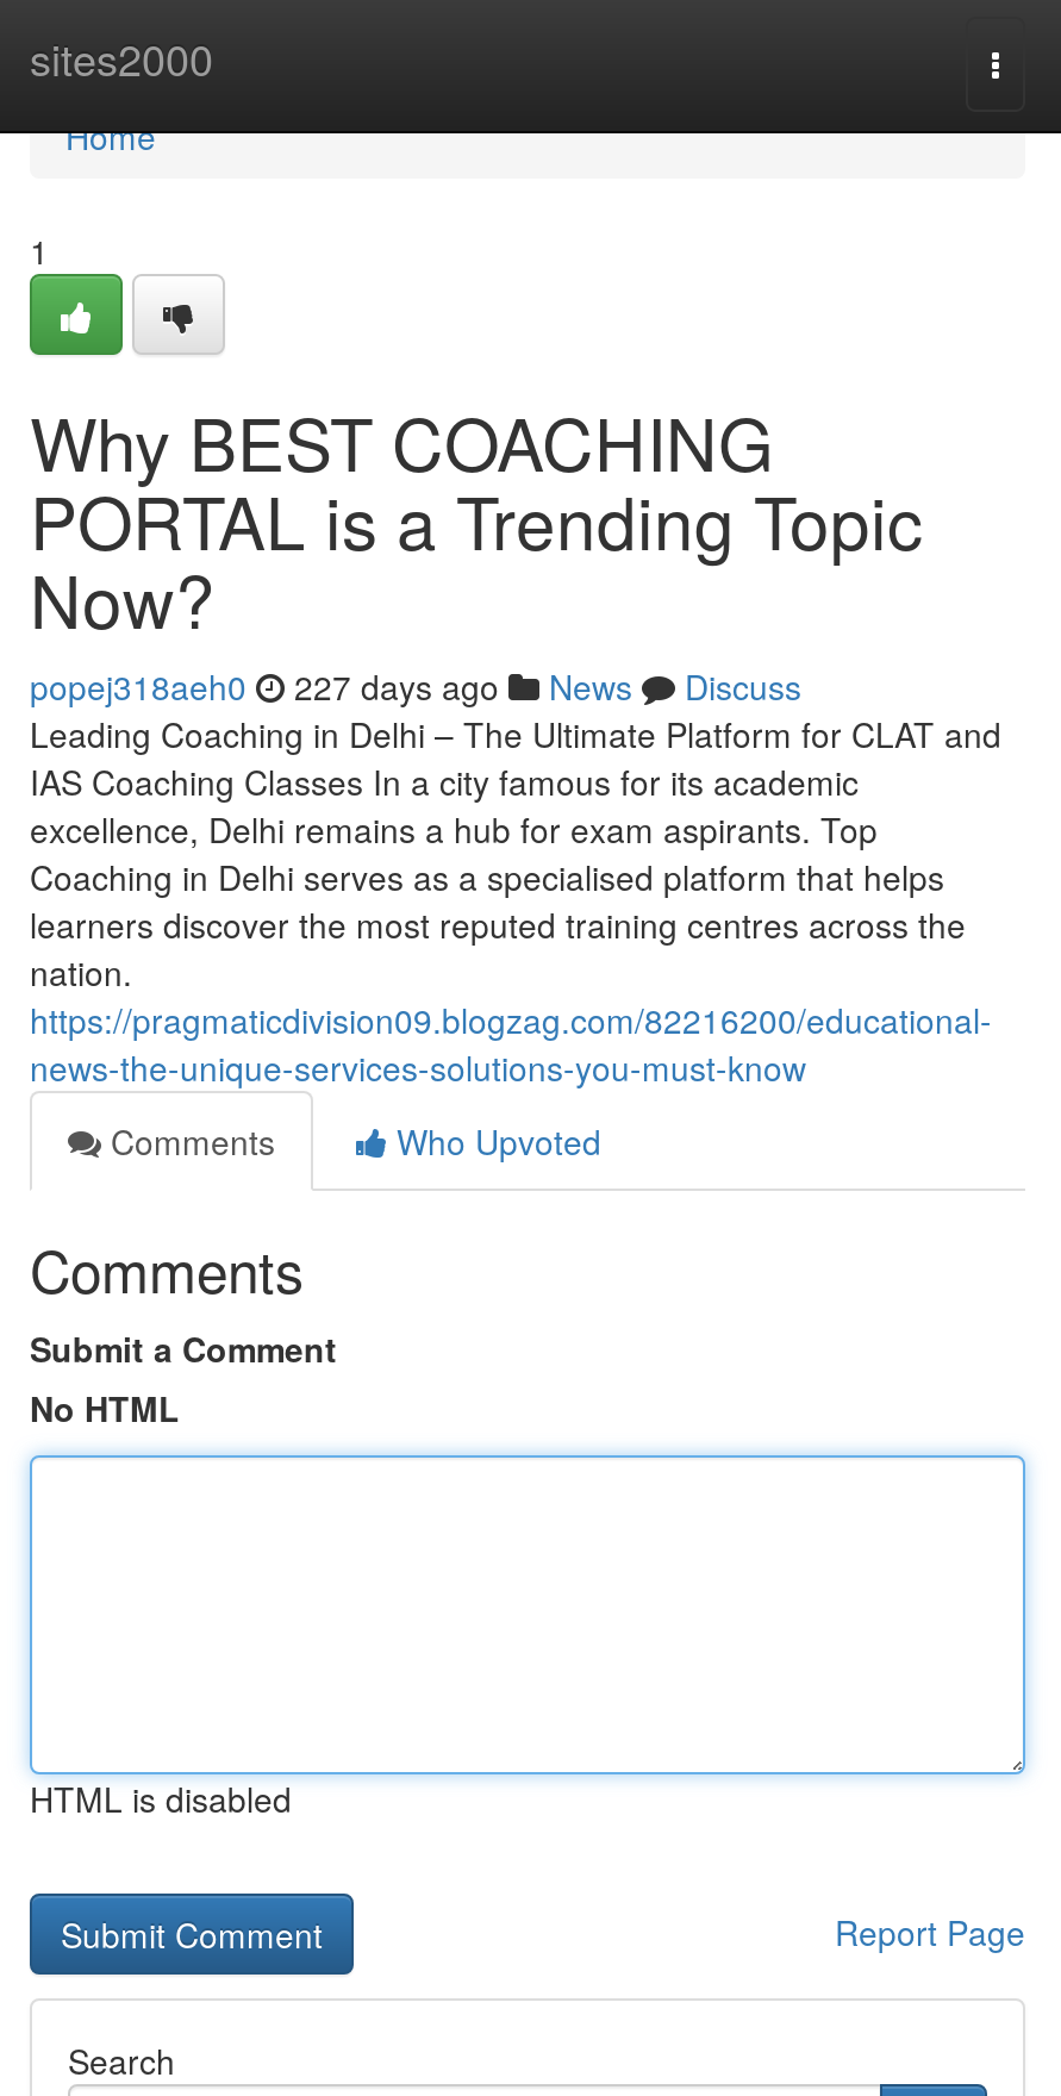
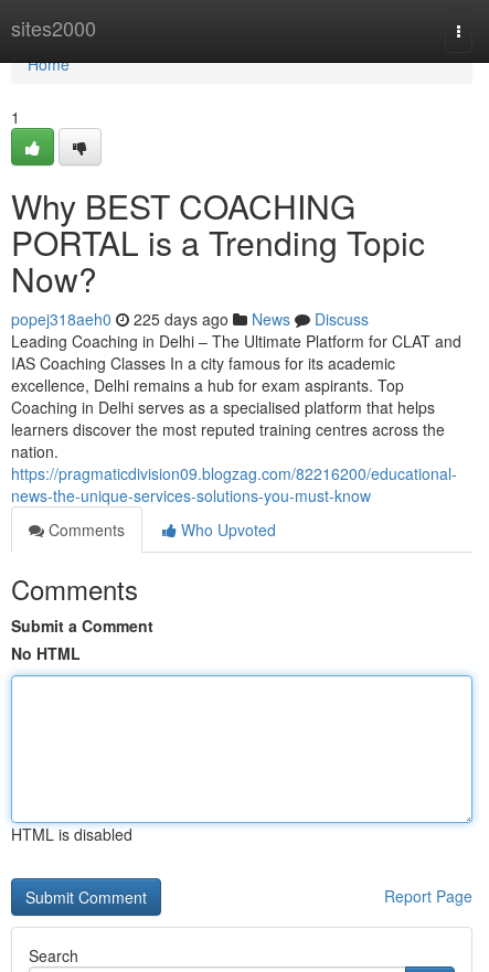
[30,662,801,710] popej318aeh0 227 days ago News Discuss -> [11,308,369,330] popej318aeh0 225 days ago News Discuss

